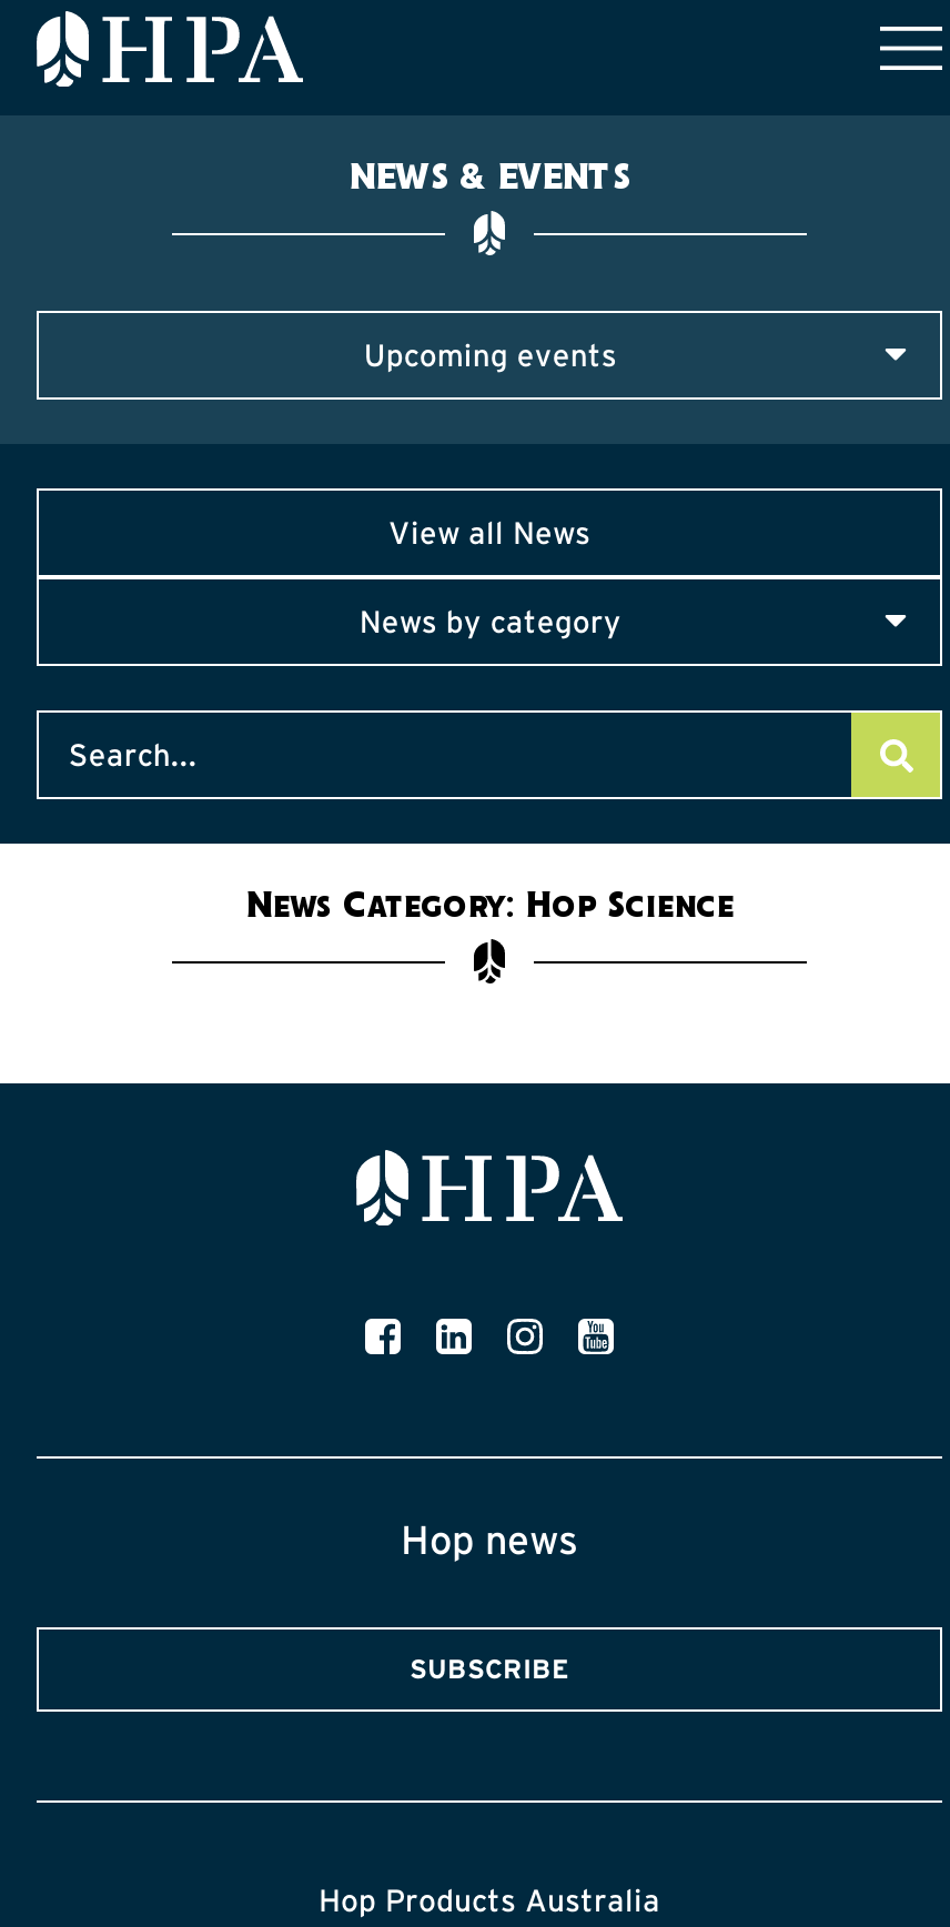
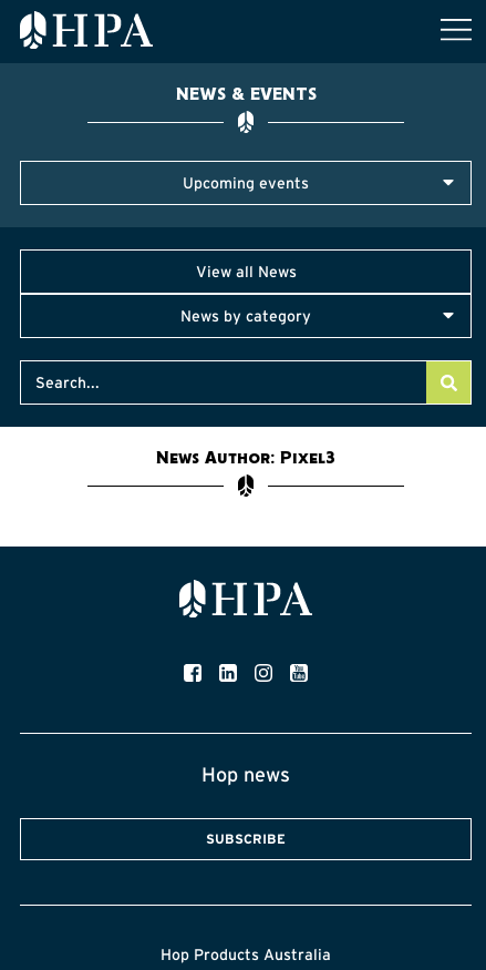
[245,886,734,928] News Category: Hop Science -> [156,448,335,469] News Author: Pixel3

